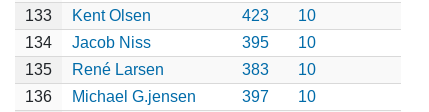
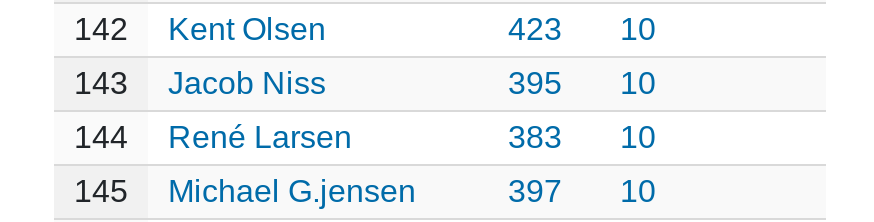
[25,7,151,24] 133 Kent Olsen -> [74,12,326,46] 142 Kent Olsen
[25,34,151,51] 134 Jacob Niss -> [74,66,326,100] 143 Jacob Niss
[25,61,164,78] 135 René Larsen -> [74,120,352,154] 144 René Larsen
[25,88,196,105] 136 Michael G.jensen -> [74,174,416,208] 145 Michael G.jensen

